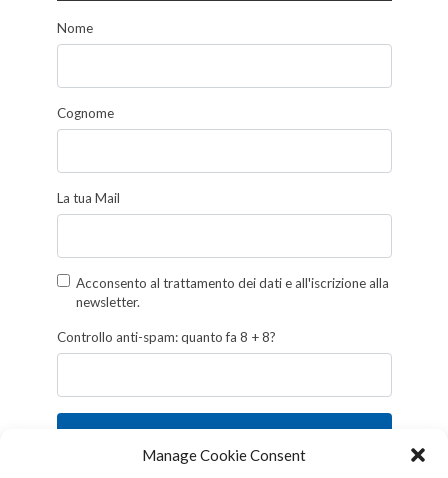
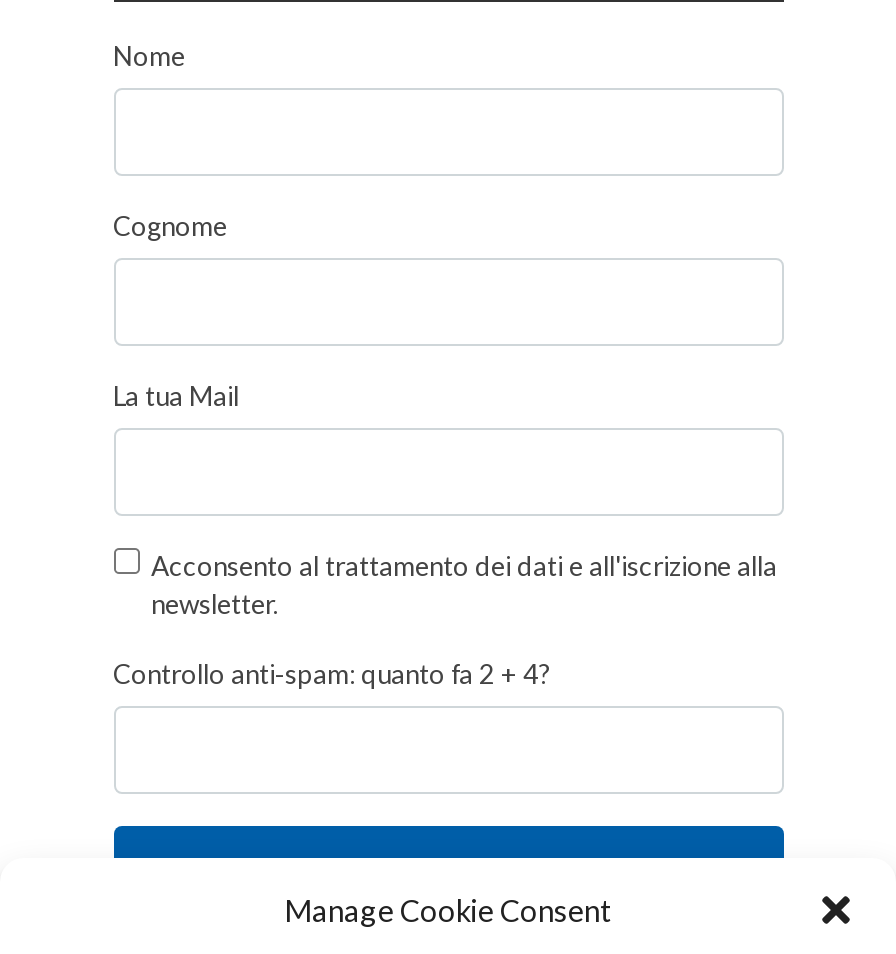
[56,329,275,345] Controllo anti-spam: quanto fa 8 + 8? -> [113,658,551,690] Controllo anti-spam: quanto fa 2 + 4?

